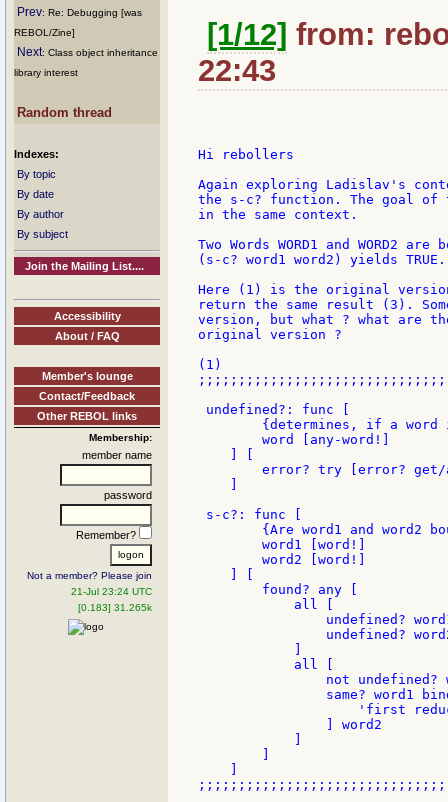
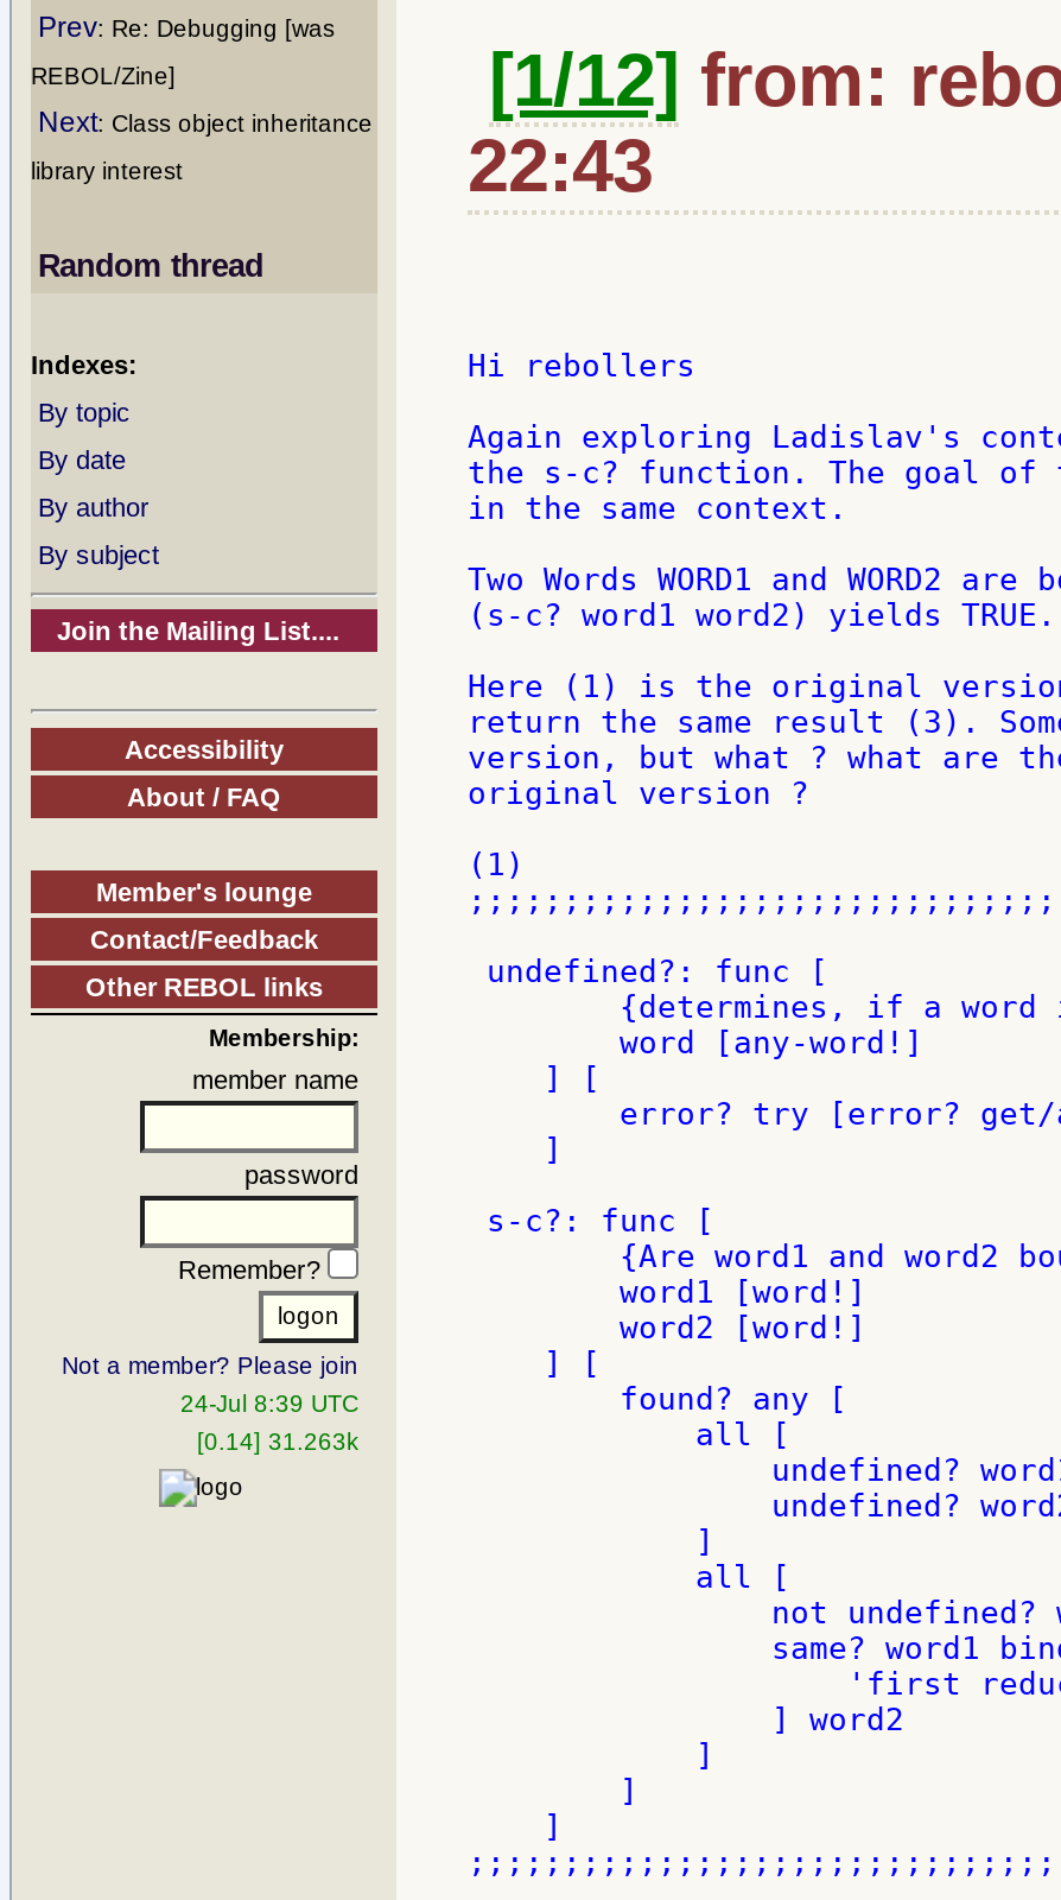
[71,586,152,597] 21-Jul 23:24 UTC -> [180,1391,358,1417] 24-Jul 8:39 UTC
[78,602,152,613] [0.183] 31.265k -> [197,1429,358,1455] [0.14] 31.263k

